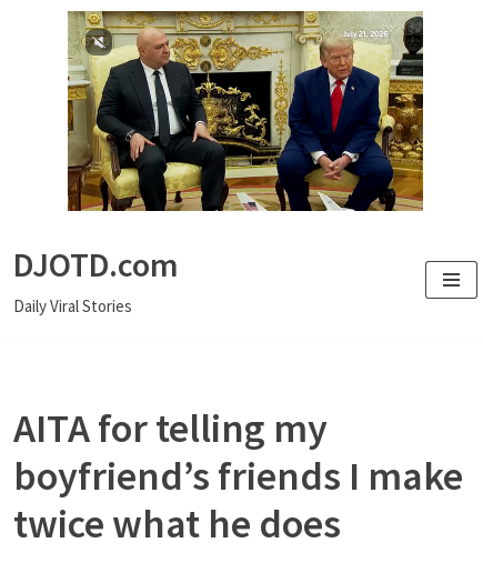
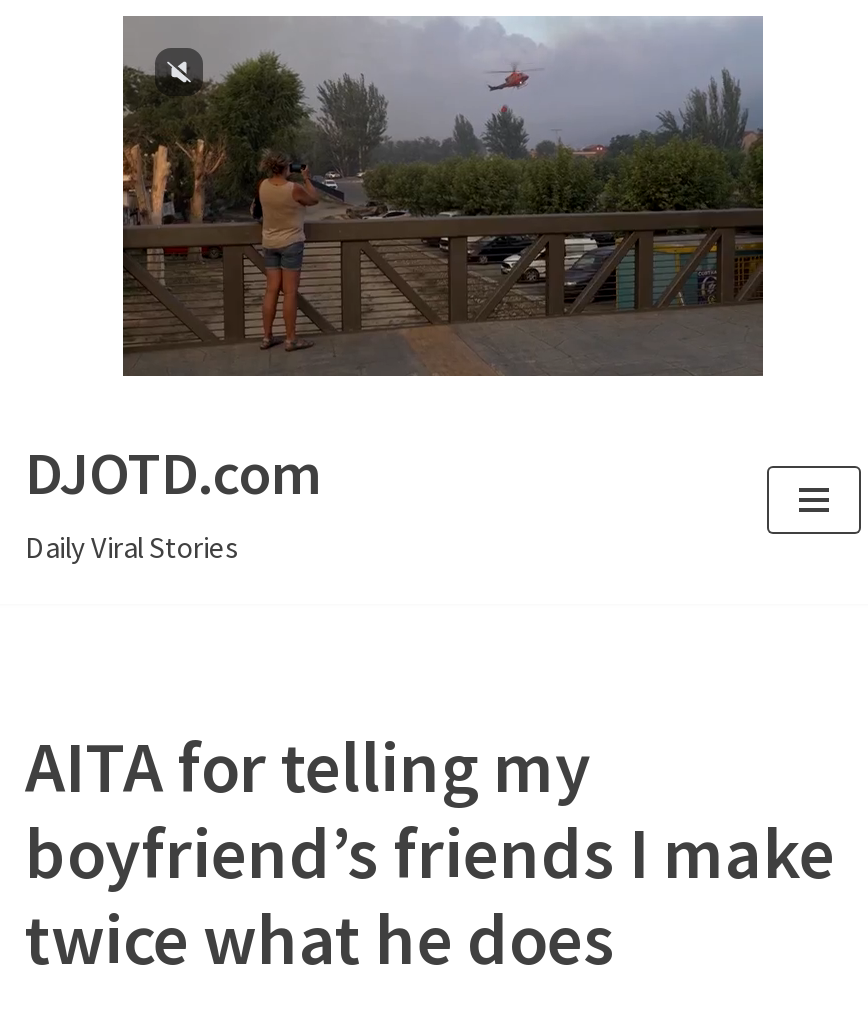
[67,10,424,212] [image] -> [121,16,765,378] [image]

